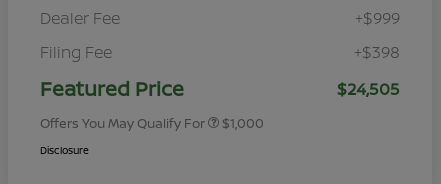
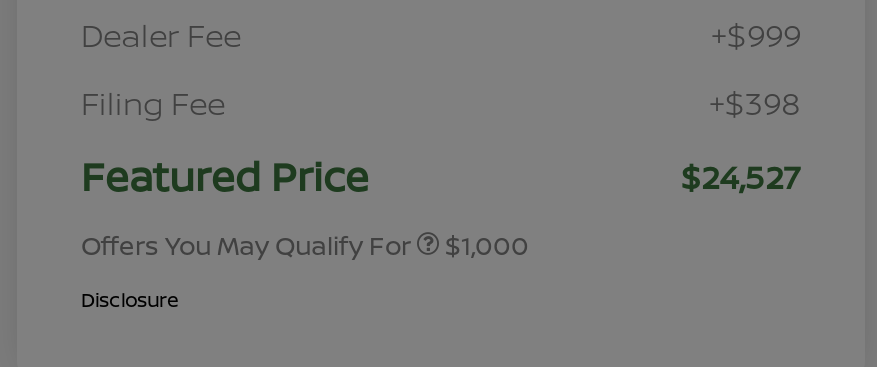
[337,78,400,100] $24,505 -> [681,155,801,199] $24,527

